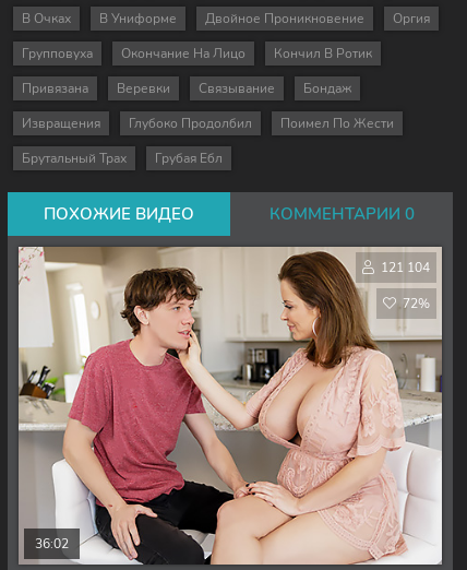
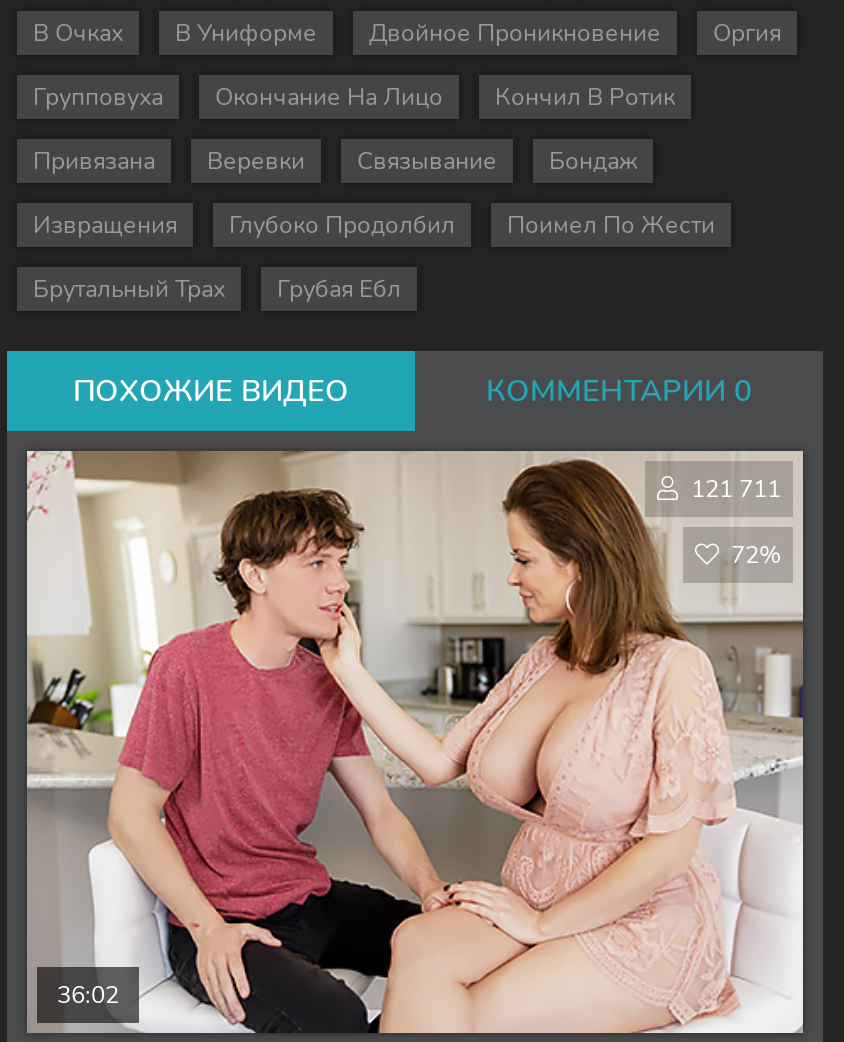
[381,259,430,276] 121 104 -> [691,473,781,505] 121 711

